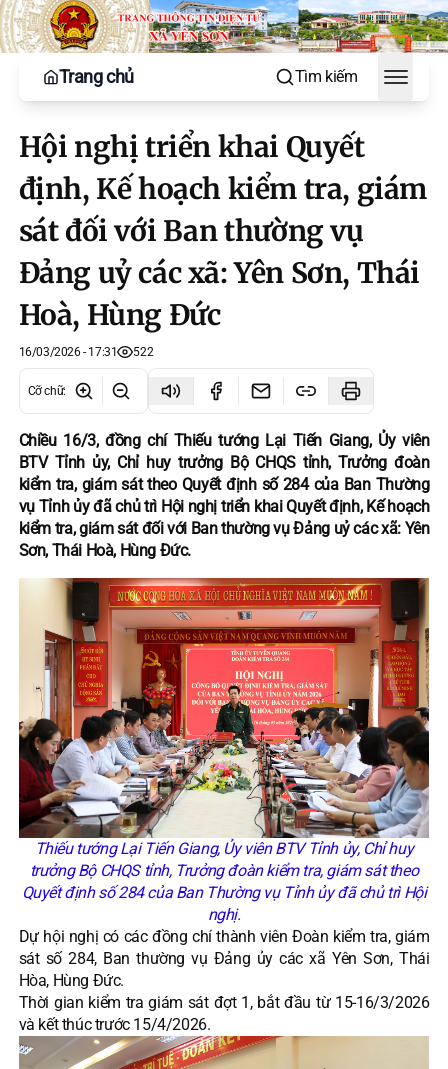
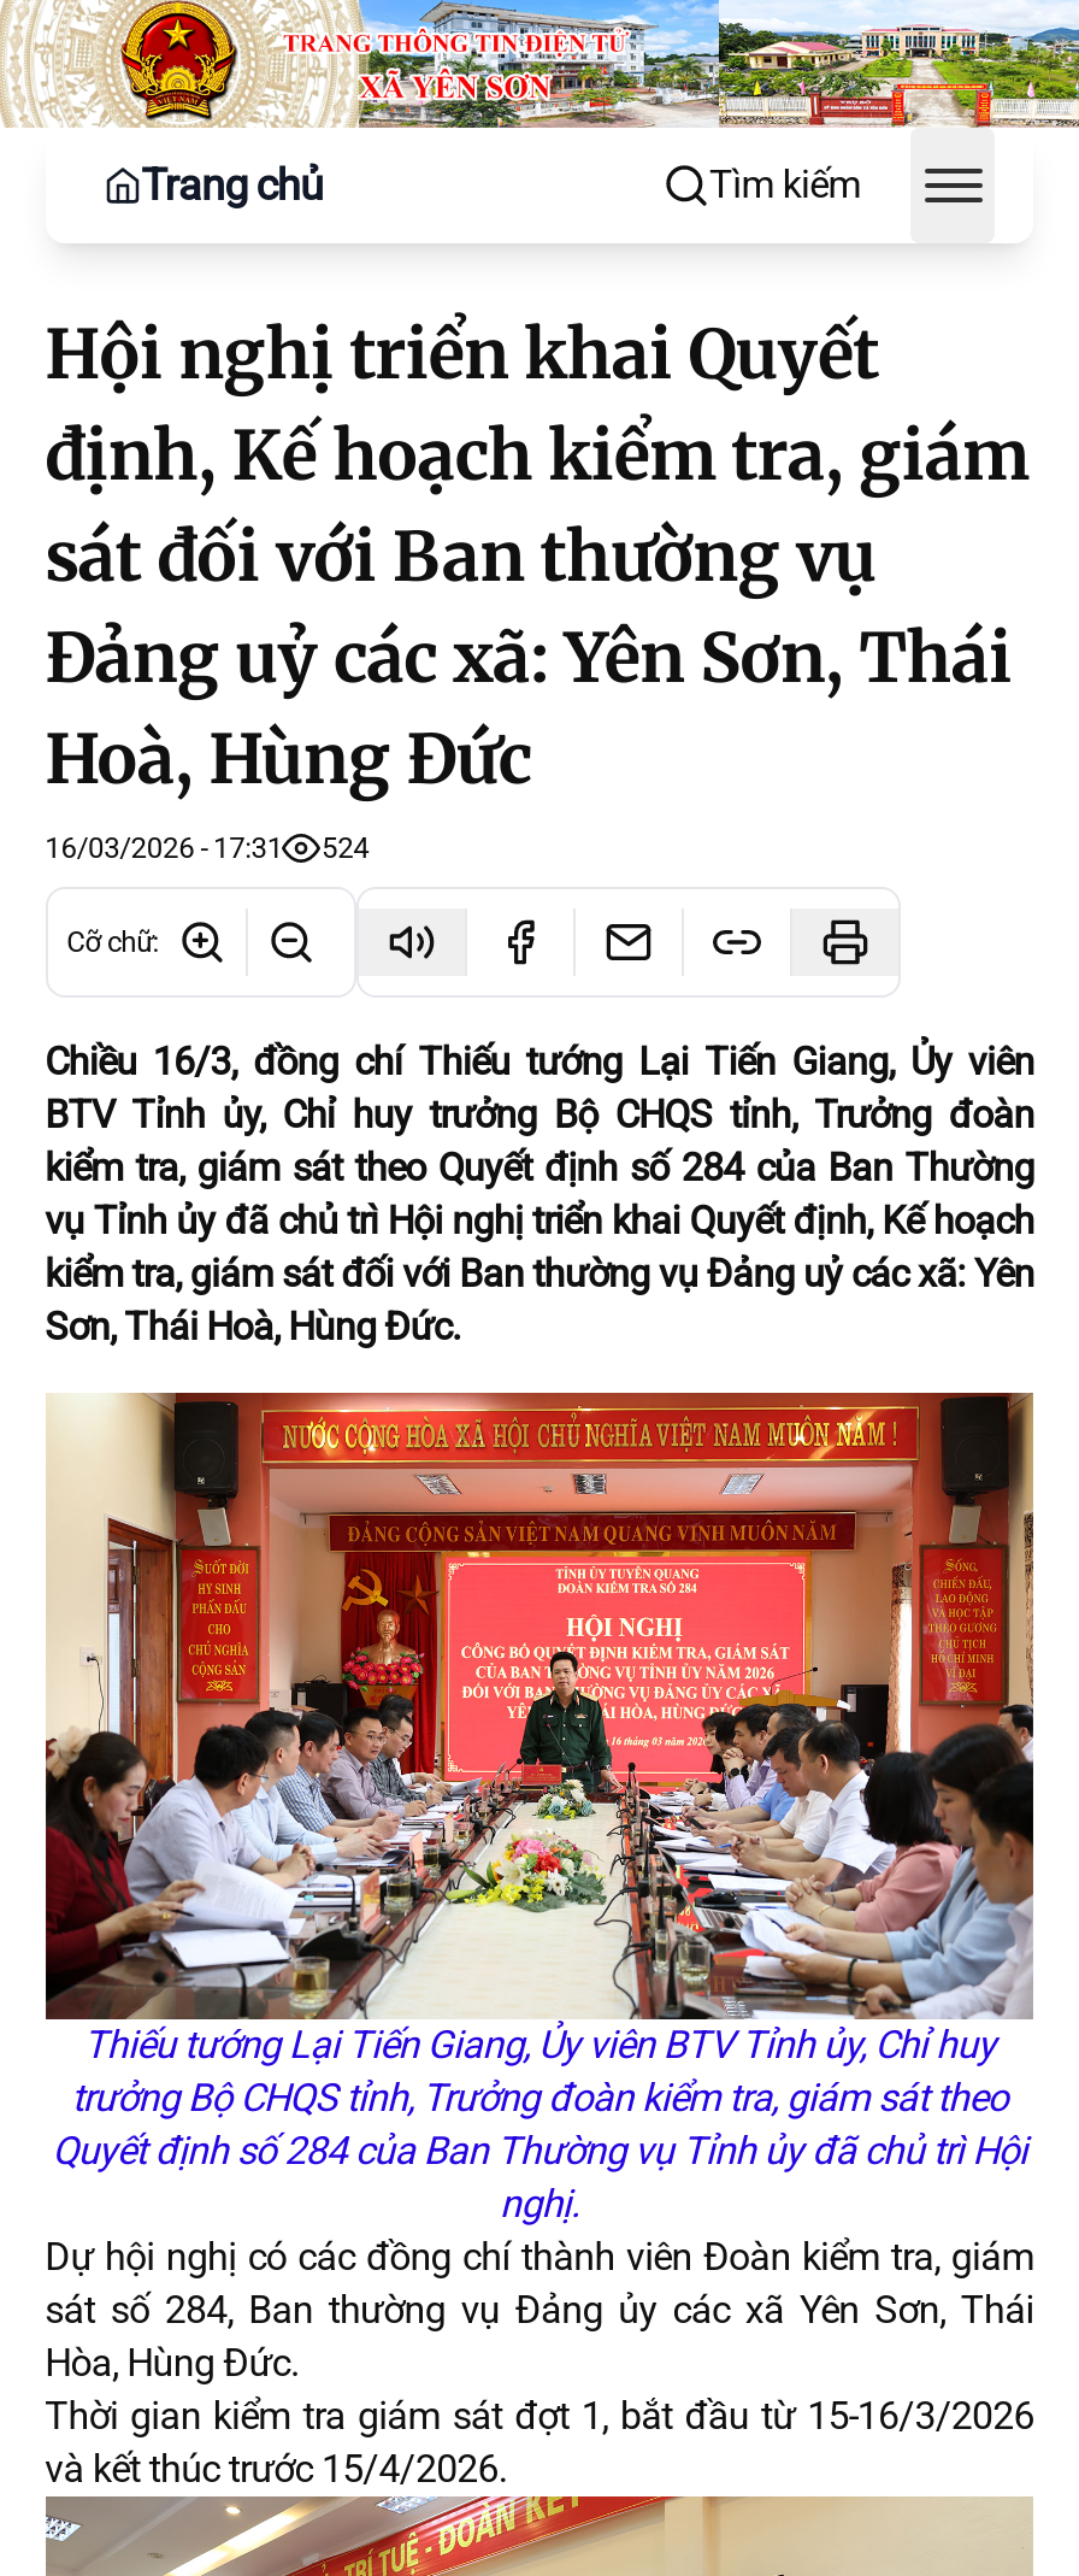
[19,344,153,358] 16/03/2026 - 17:31 522 -> [45,830,369,864] 16/03/2026 - 17:31 524

